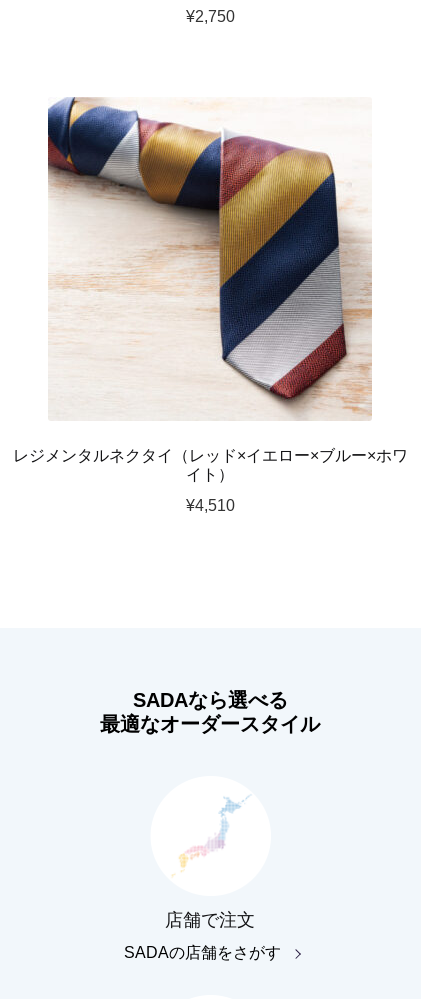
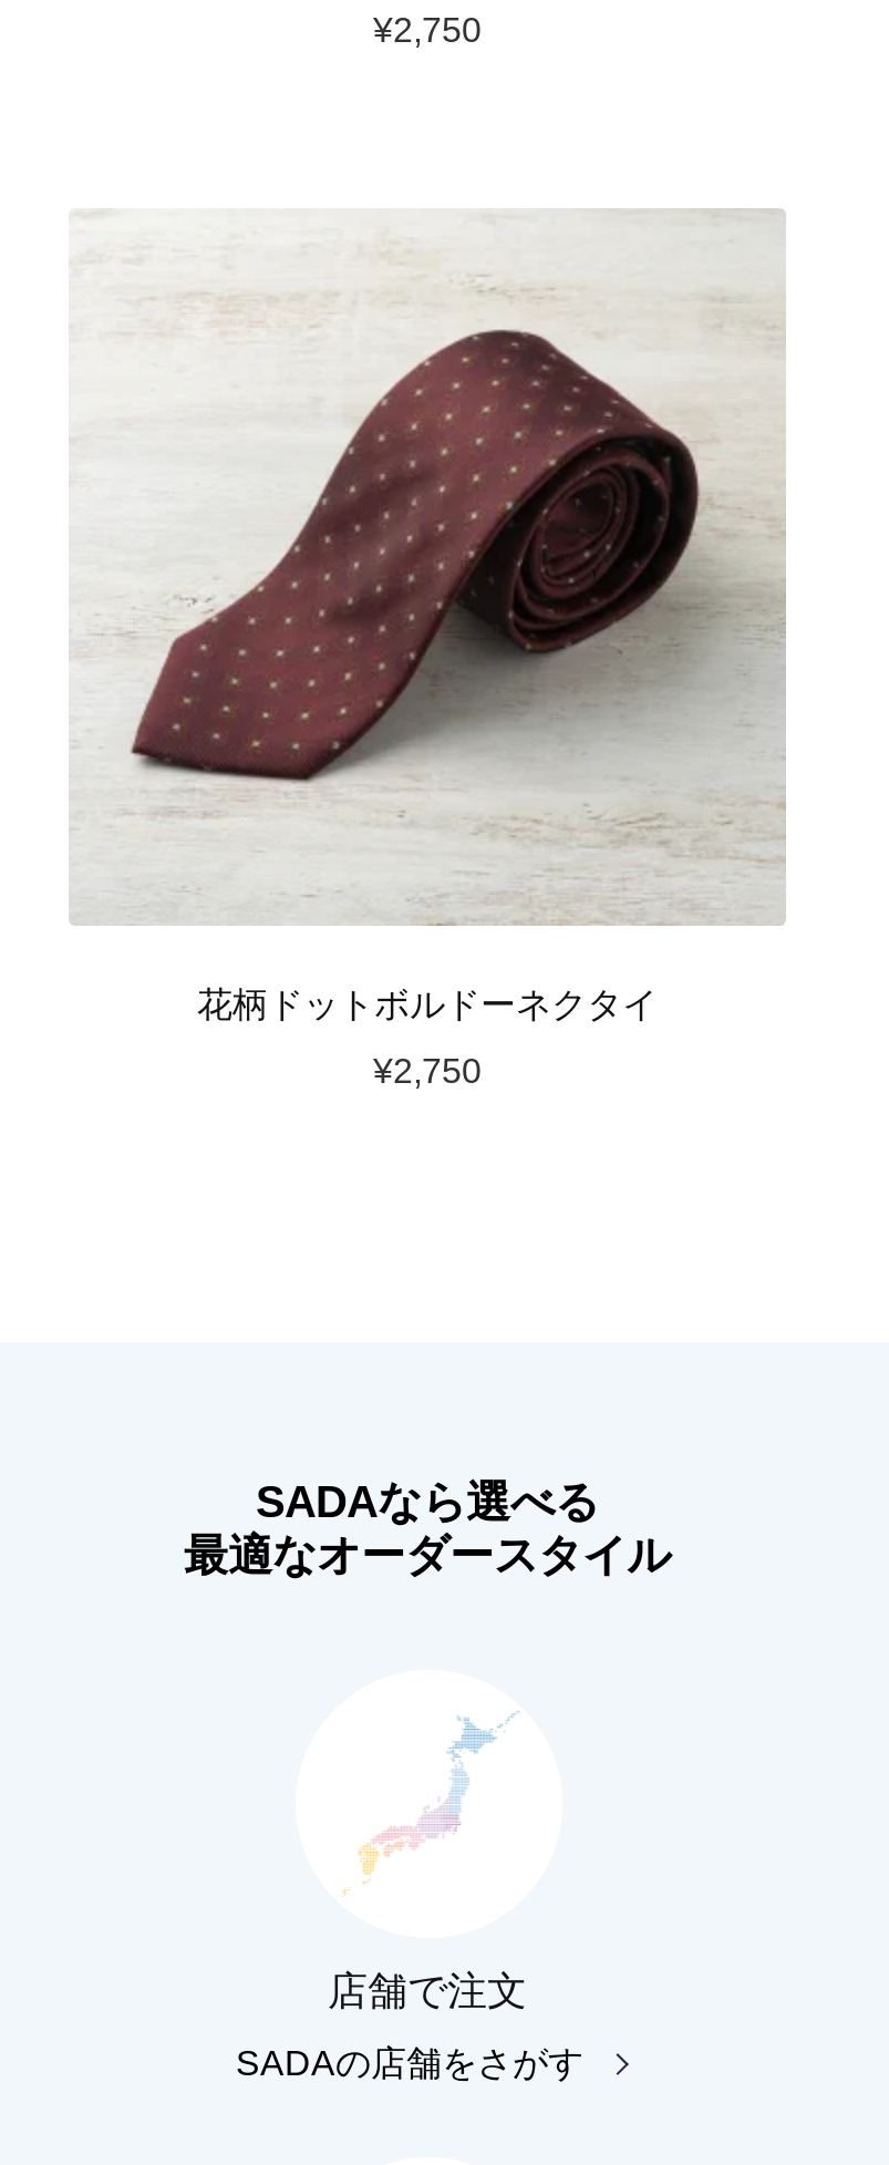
[12,97,407,483] [image] | レジメンタルネクタイ（レッド×イエロー×ブルー×ホワ | イト） -> [69,209,786,1023] [image] | 花柄ドットボルドーネクタイ
[185,497,234,514] ¥4,510 -> [373,1053,482,1091] ¥2,750

